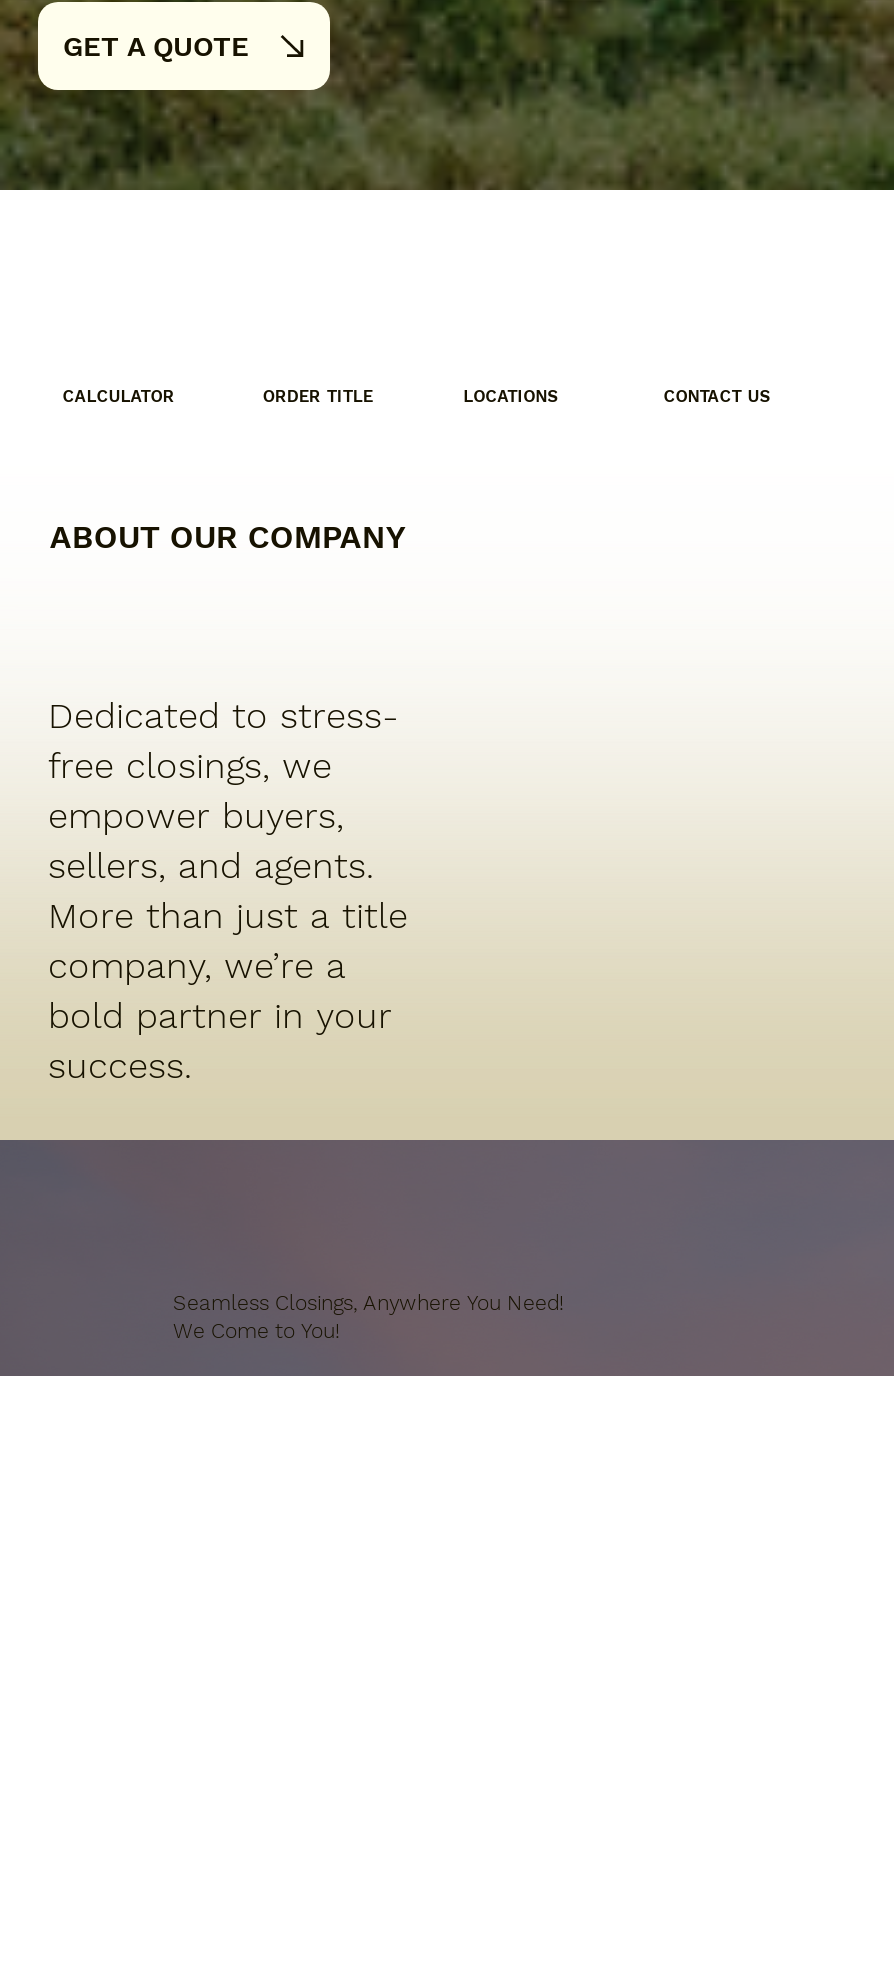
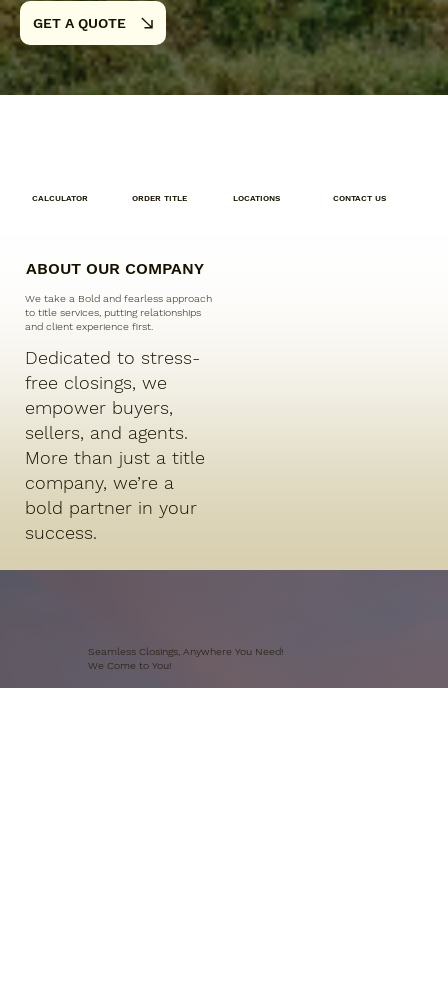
none -> [25,292,212,333] We take a Bold and fearless approach | to title services, putting relationships | and client experience first.

